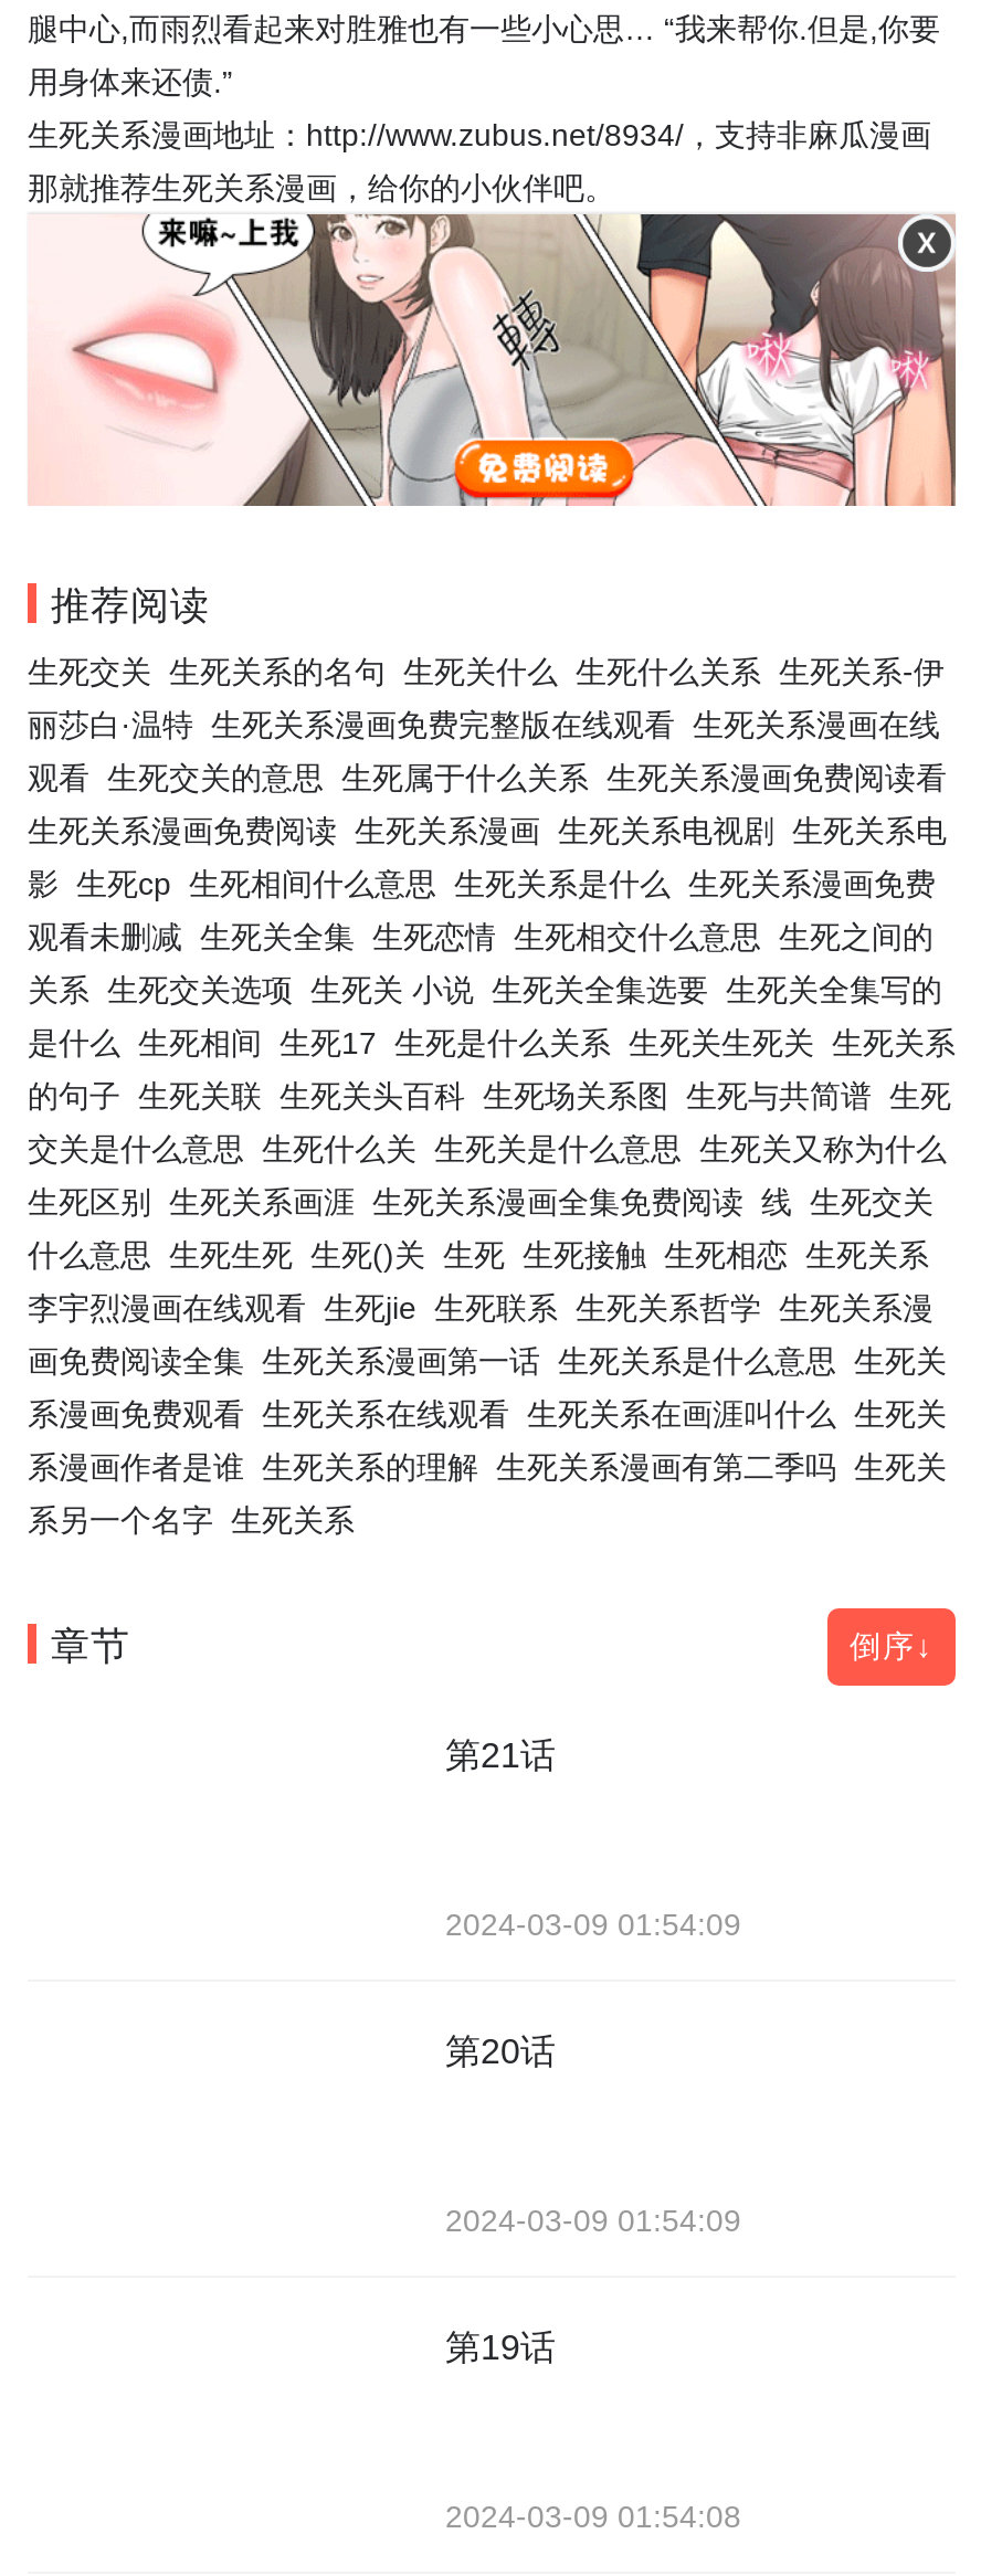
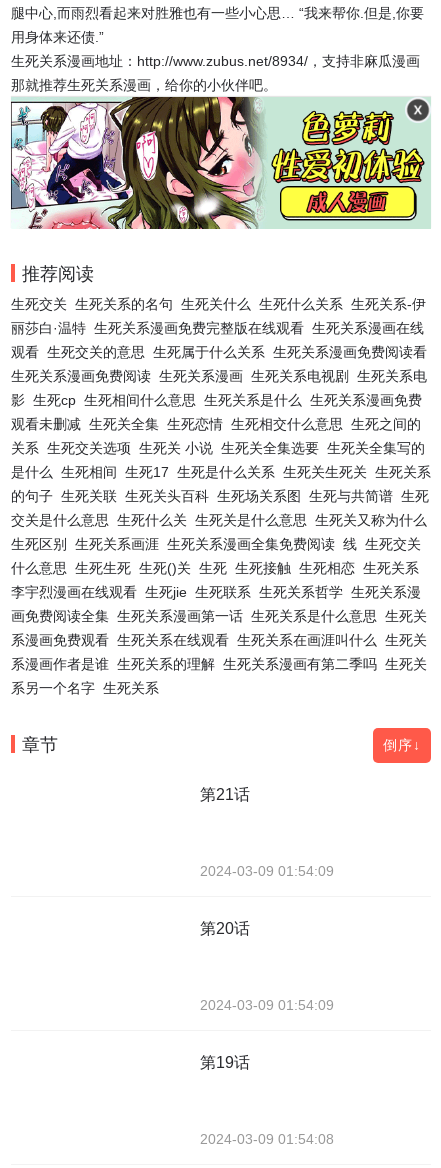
[28,212,958,508] [image] -> [10,96,431,230] [image]

